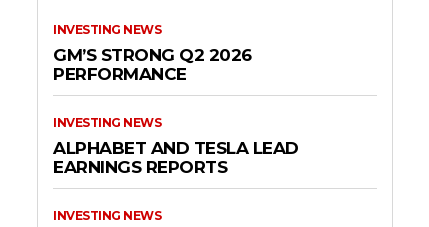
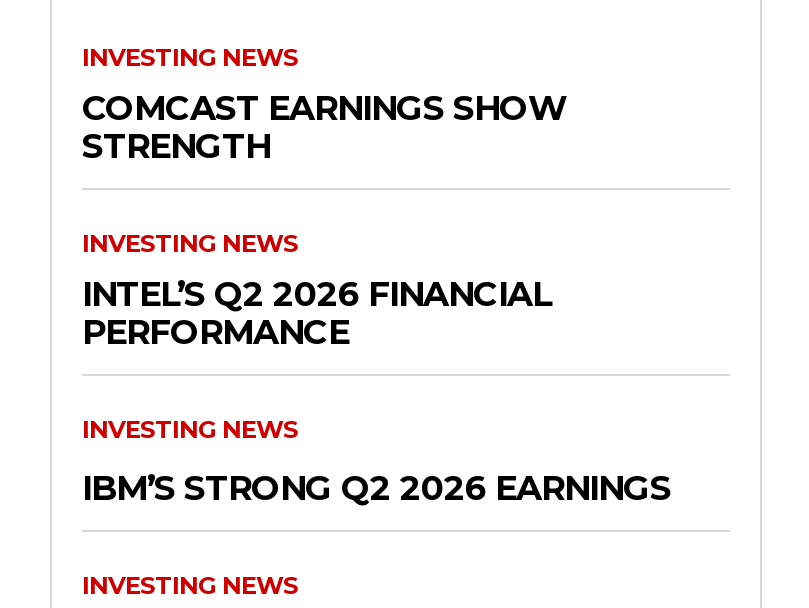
[53,45,251,65] GM’S STRONG Q2 2026 -> [82,88,567,314] COMCAST EARNINGS SHOW | STRENGTH | INVESTING NEWS | INTEL’S Q2 2026 FINANCIAL
moved [53,64,186,130] -> [82,312,349,444]: PERFORMANCE | INVESTING NEWS
[53,138,298,177] ALPHABET AND TESLA LEAD | EARNINGS REPORTS -> [82,468,671,508] IBM’S STRONG Q2 2026 EARNINGS

